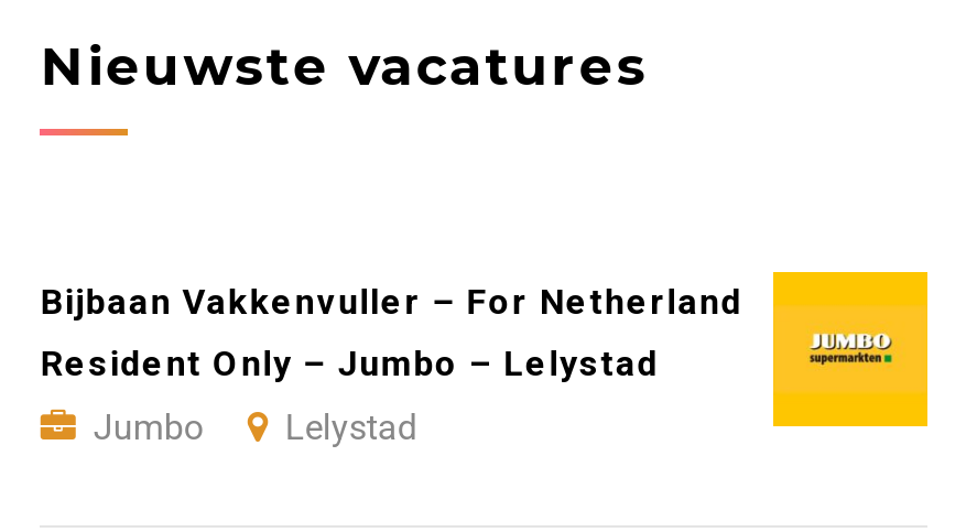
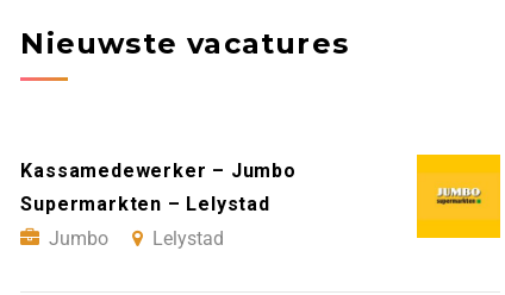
[41,280,742,322] Bijbaan Vakkenvuller – For Netherland -> [21,159,296,182] Kassamedewerker – Jumbo
[41,342,659,384] Resident Only – Jumbo – Lelystad -> [21,192,270,215] Supermarkten – Lelystad

